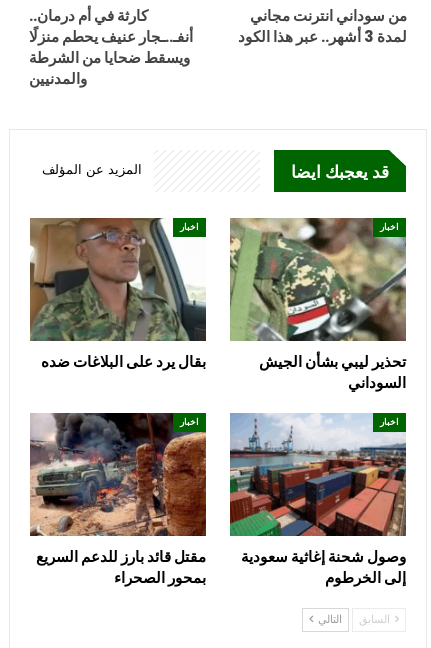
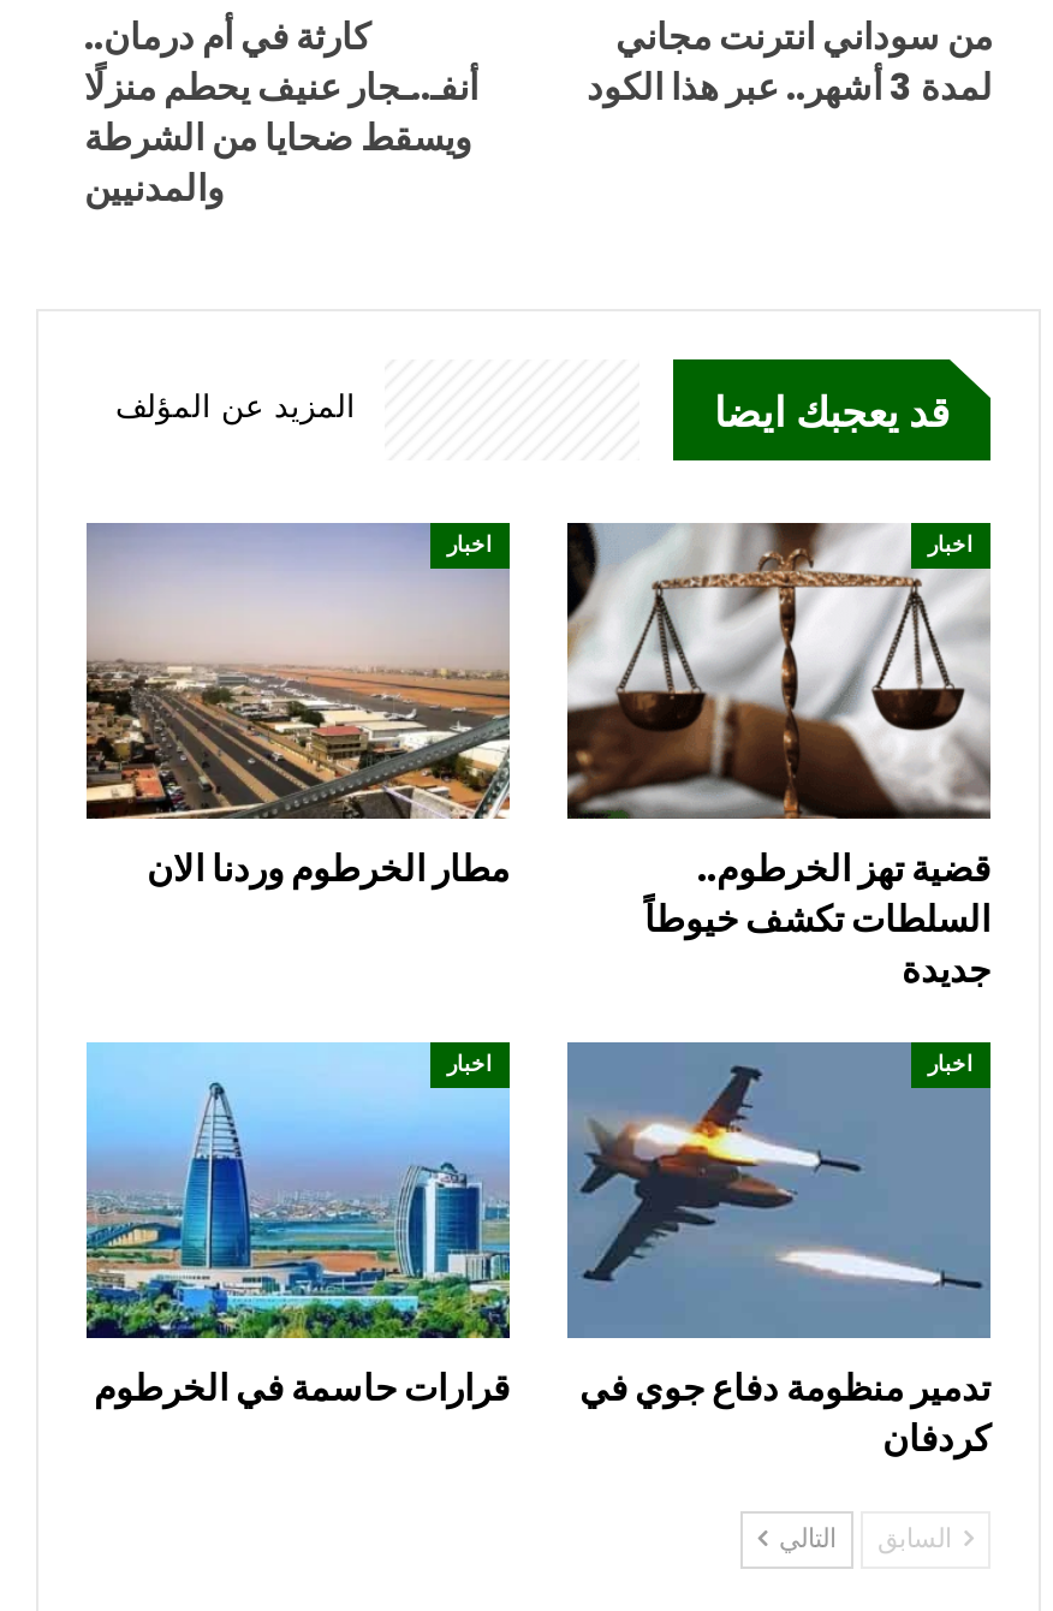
[29,217,206,372] [image] | بقال يرد على البلاغات ضده -> [87,521,512,894] [image] | مطار الخرطوم وردنا الان
[229,217,406,393] [image] | تحذير ليبي بشأن الجيش | السوداني -> [565,523,990,994] [image] | قضية تهز الخرطوم.. | السلطات تكشف خيوطاً | جديدة
[29,412,207,588] [image] | مقتل قائد بارز للدعم السريع | بمحور الصحراء -> [84,1042,512,1413] [image] | قرارات حاسمة في الخرطوم
[229,414,407,588] [image] | وصول شحنة إغاثية سعودية | إلى الخرطوم -> [565,1042,993,1464] [image] | تدمير منظومة دفاع جوي في | كردفان

